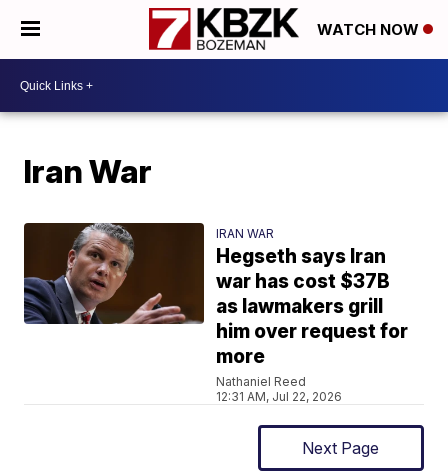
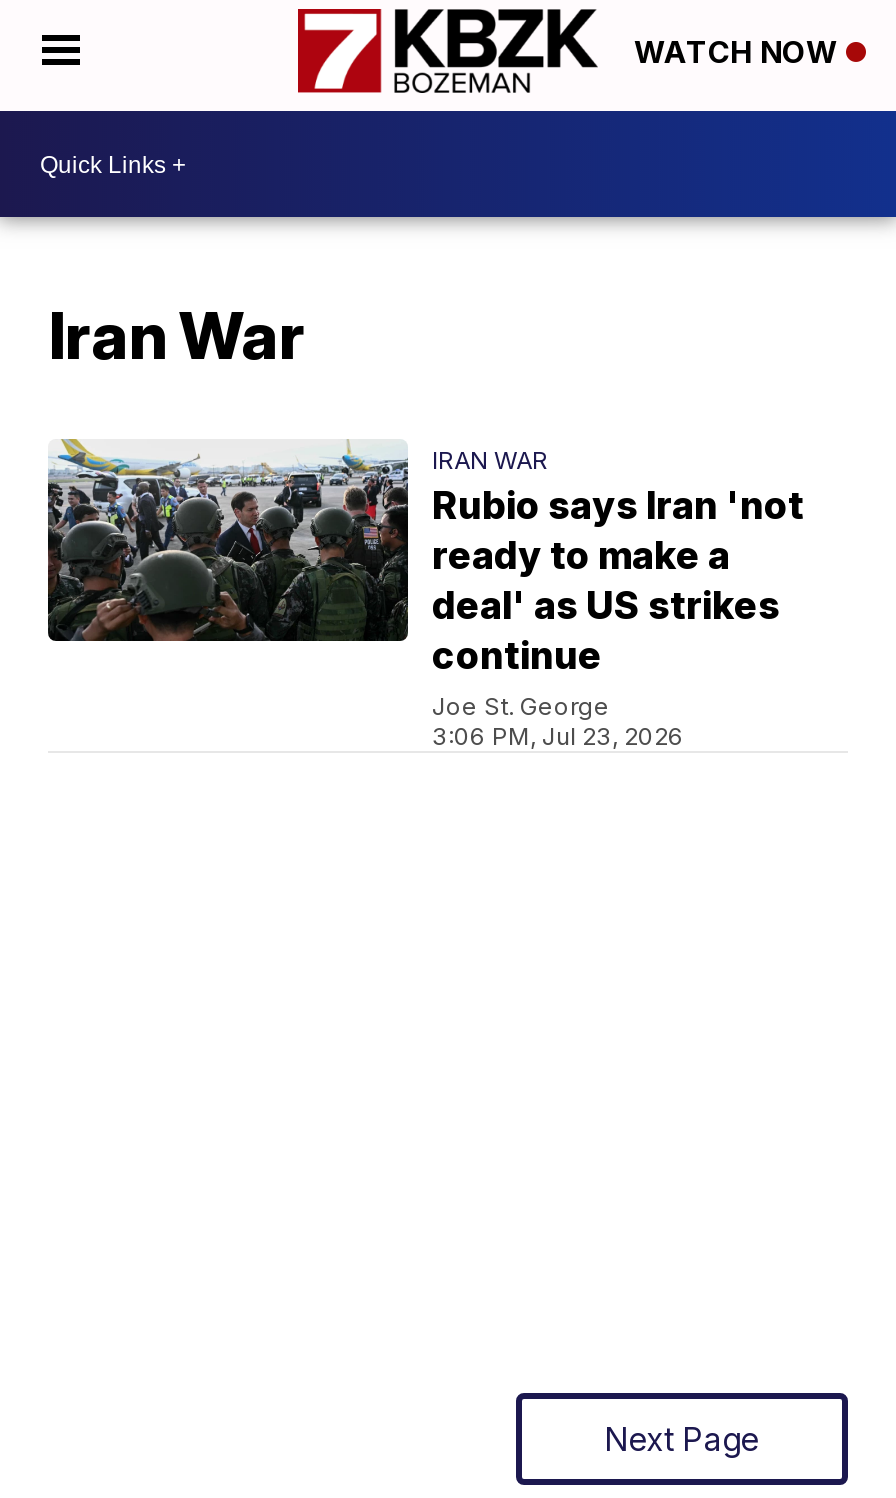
[23,222,408,404] [image] | Hegseth says Iran | war has cost $37B | as lawmakers grill | him over request for | more | Nathaniel Reed | 12:31 AM, Jul 22, 2026 -> [46,437,804,751] [image] | Rubio says Iran 'not | ready to make a | deal' as US strikes | continue | Joe St. George | 3:06 PM, Jul 23, 2026

